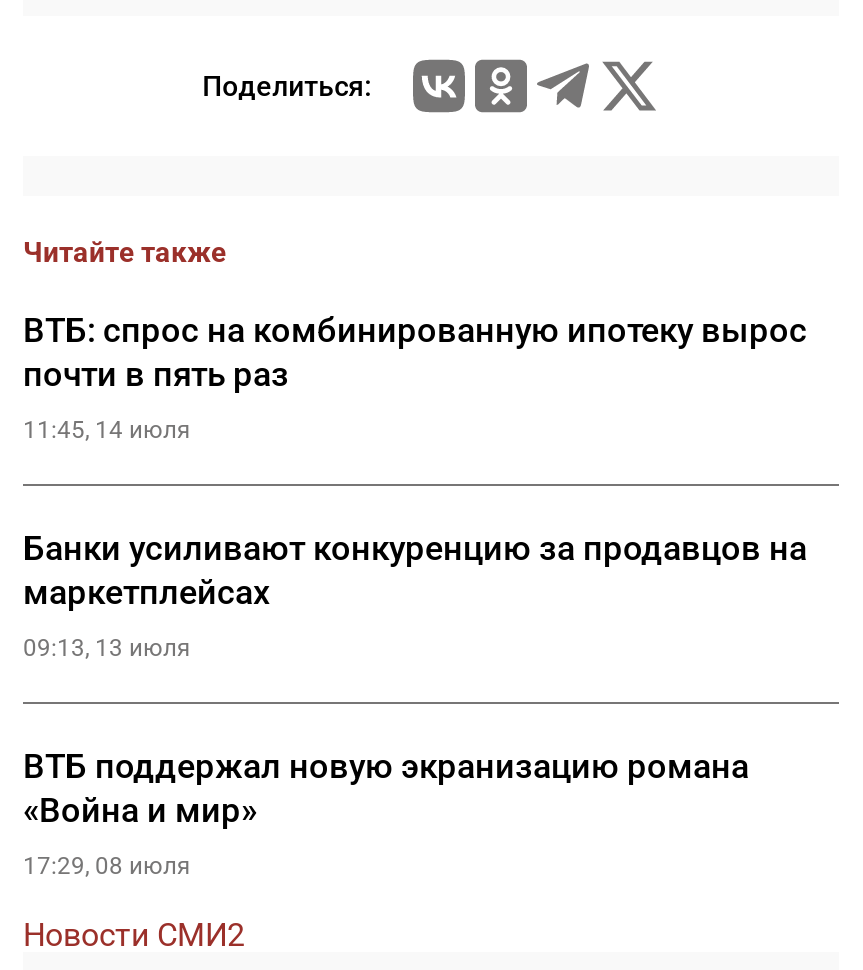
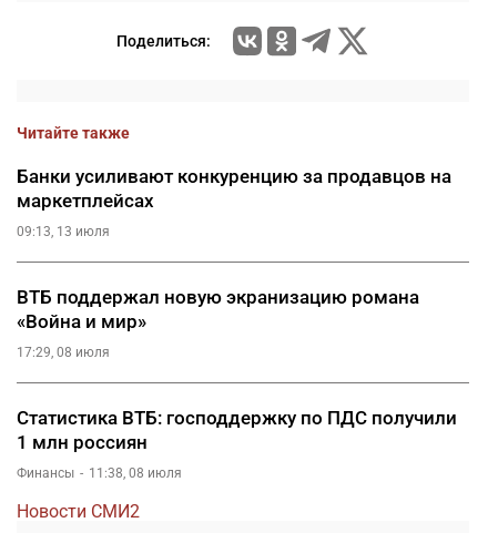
[23,310,807,444] ВТБ: спрос на комбинированную ипотеку вырос | почти в пять раз | 11:45, 14 июля -> none
moved [23,528,807,880] -> [17,165,451,360]: Банки усиливают конкуренцию за продавцов на | маркетплейсах | 09:13, 13 июля | ВТБ поддержал новую экранизацию романа | «Война и мир» | 17:29, 08 июля
none -> [17,407,457,481] Статистика ВТБ: господдержку по ПДС получили | 1 млн россиян | Финансы | 11:38, 08 июля

